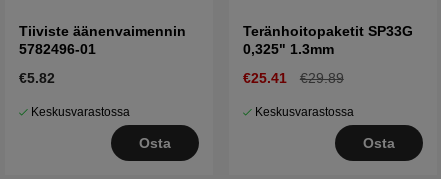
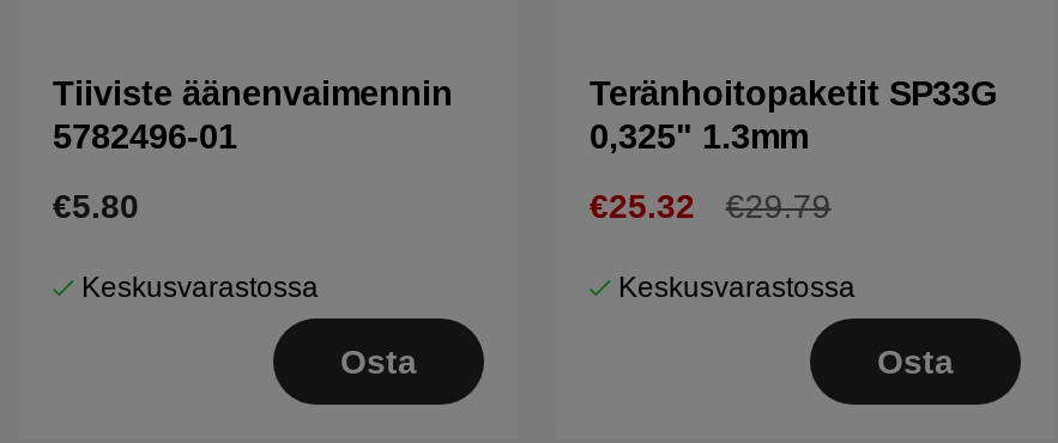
[19,70,55,86] €5.82 -> [53,188,139,226] €5.80
[243,70,287,86] €25.41 -> [590,188,695,226] €25.32
[300,70,344,86] €29.89 -> [726,188,831,226] €29.79

